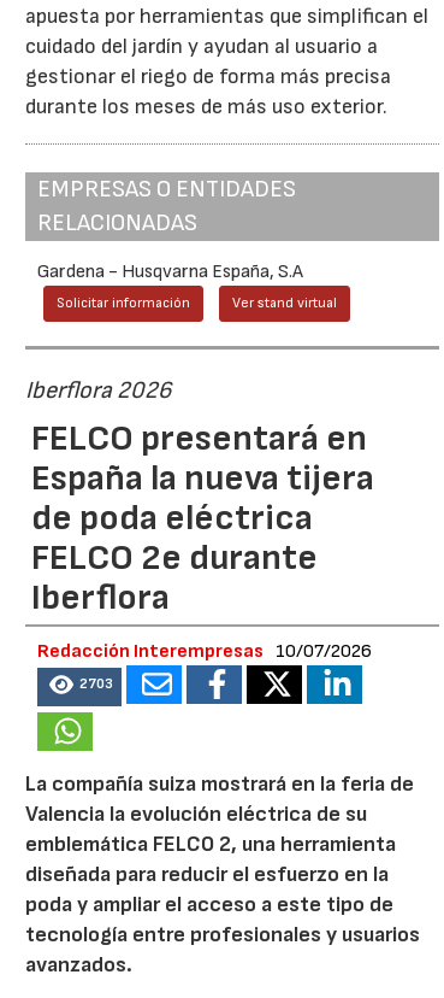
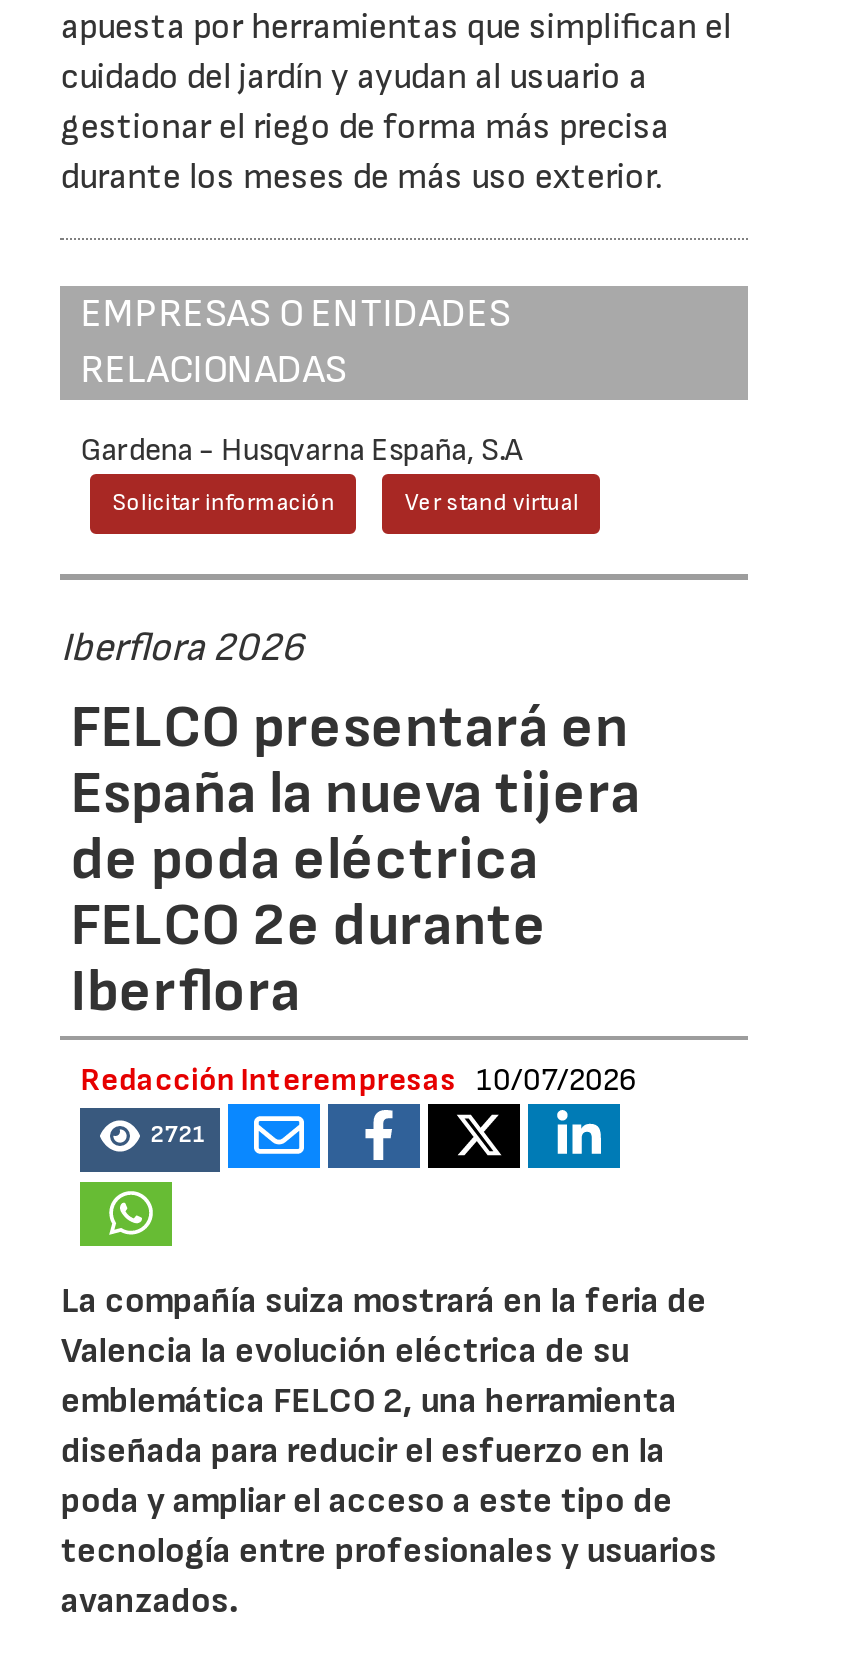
[80,675,114,693] 2703 -> [151,1121,207,1151] 2721

